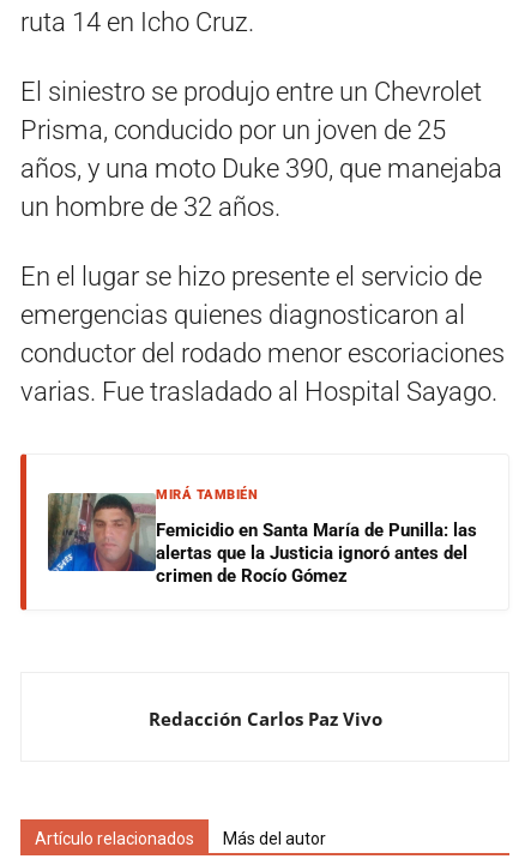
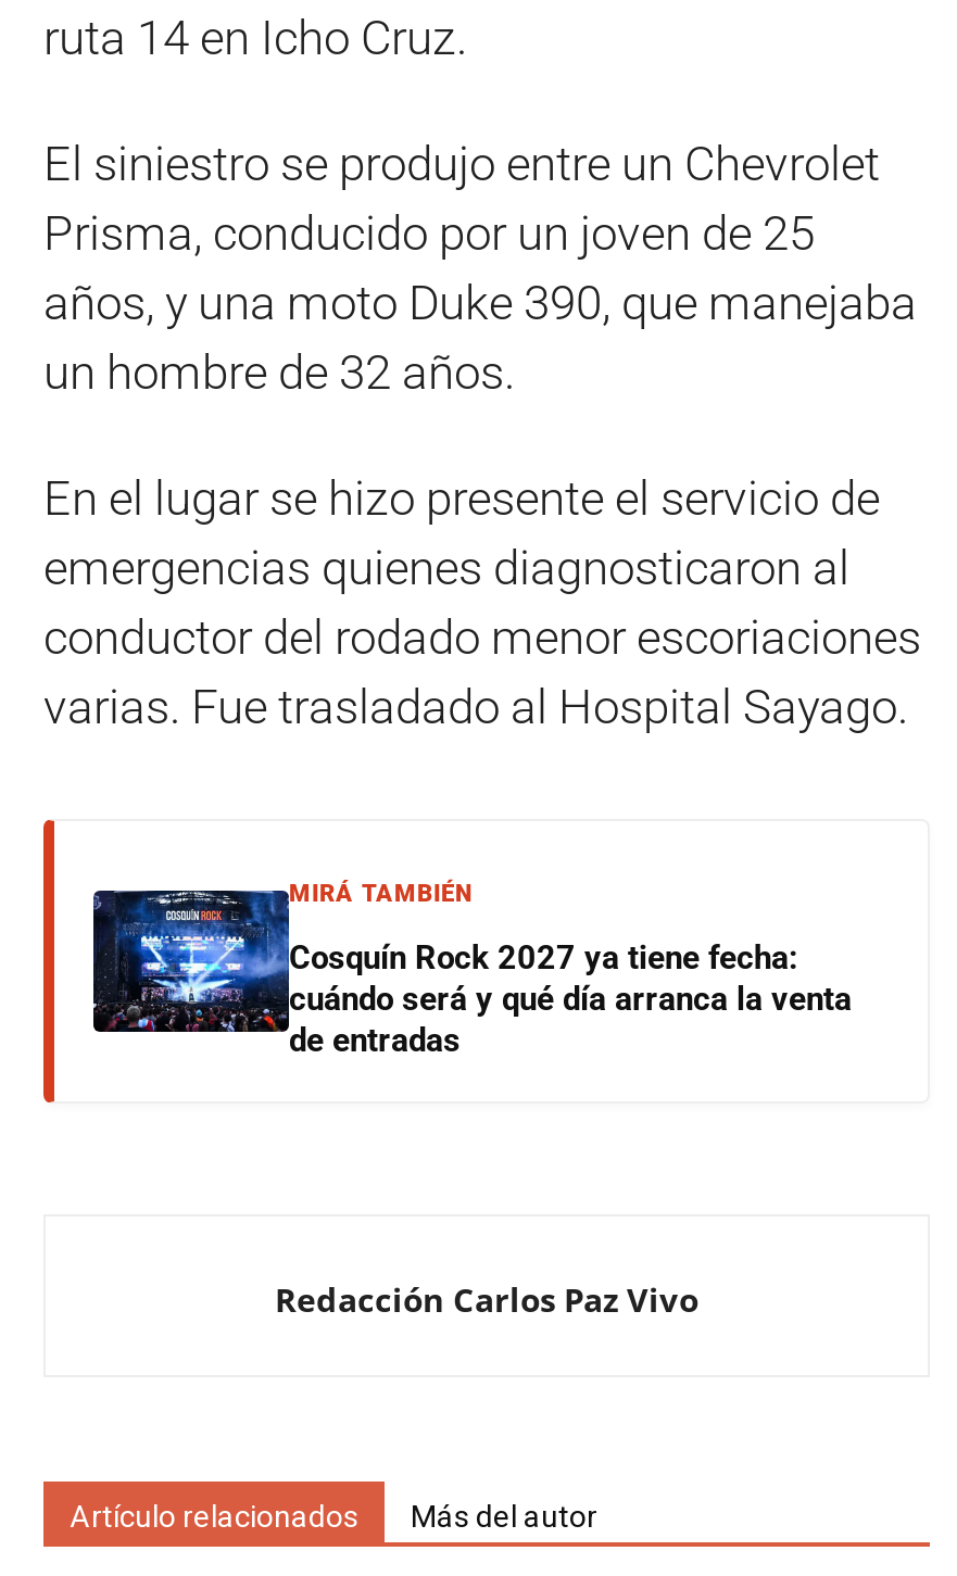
[47,493,477,586] [image] | Femicidio en Santa María de Punilla: las | alertas que la Justicia ignoró antes del | crimen de Rocío Gómez -> [91,890,852,1061] [image] | Cosquín Rock 2027 ya tiene fecha: | cuándo será y qué día arranca la venta | de entradas

